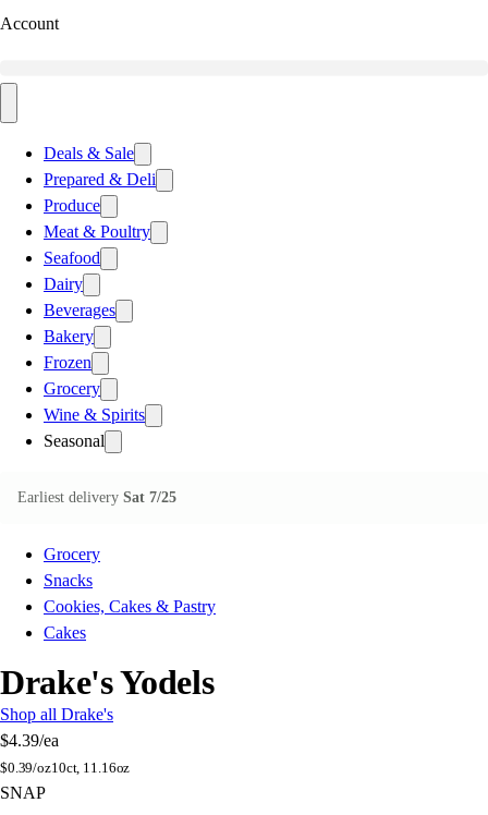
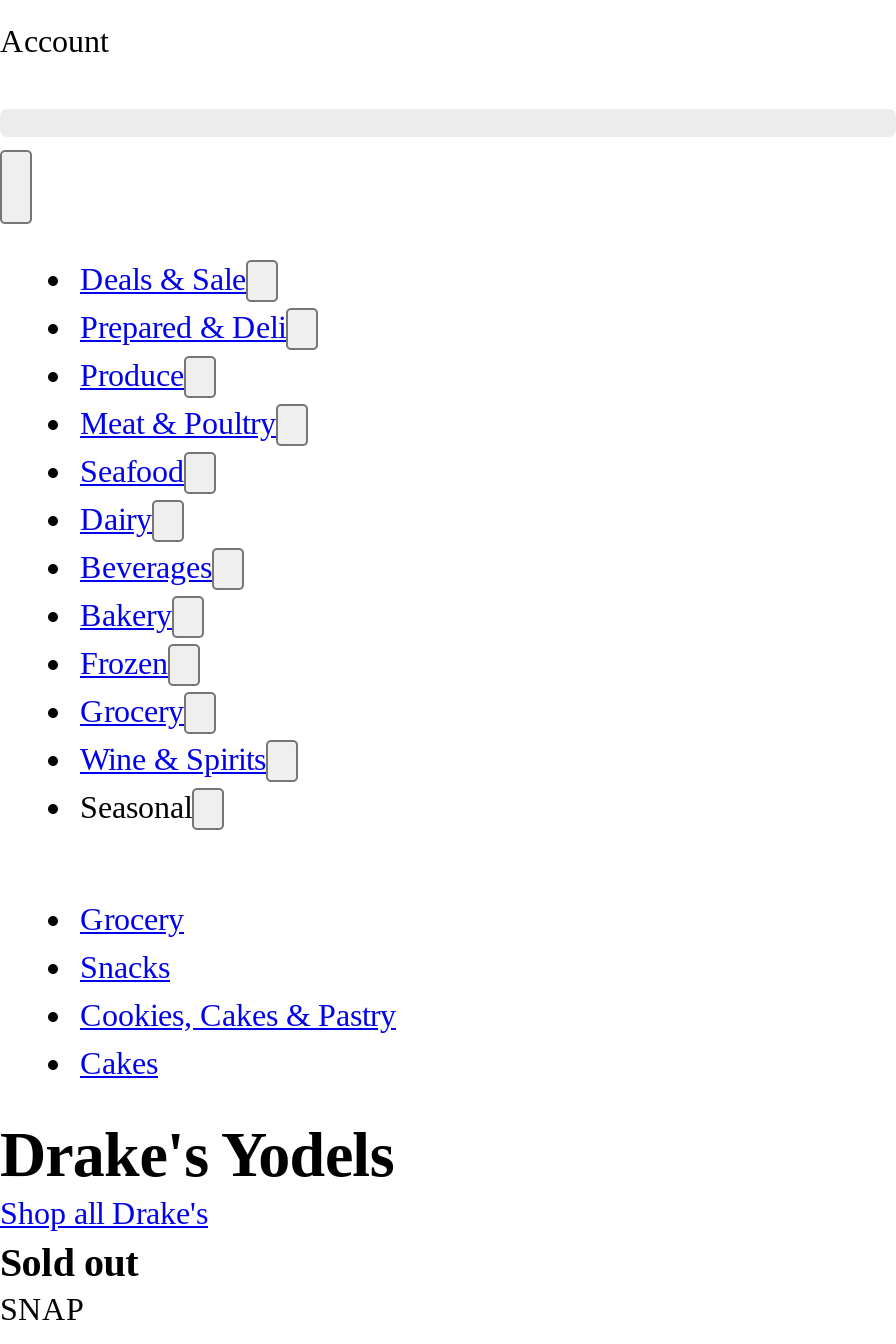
[17,490,176,506] Earliest delivery Sat 7/25 -> none
[0,732,130,776] $4.39/ea | $0.39/oz10ct, 11.16oz -> [0,1241,139,1285] Sold out

